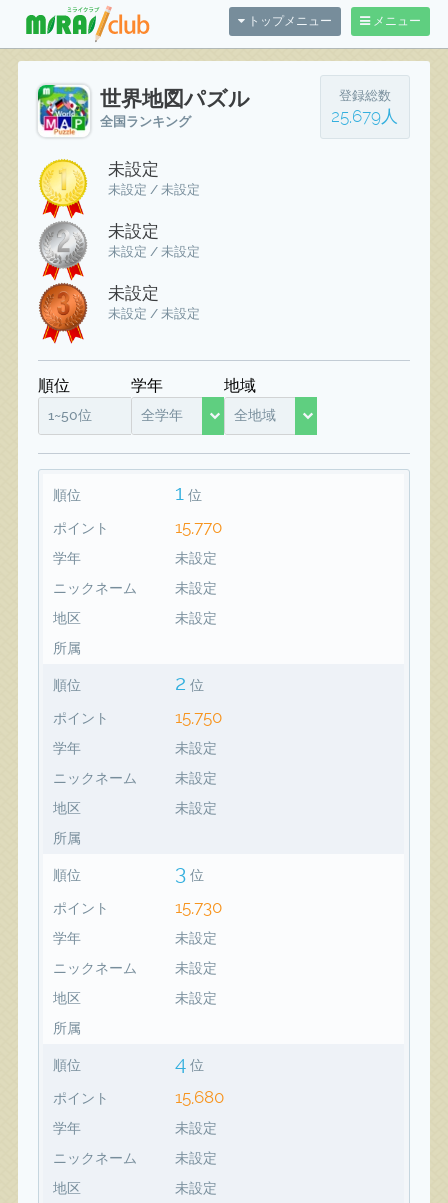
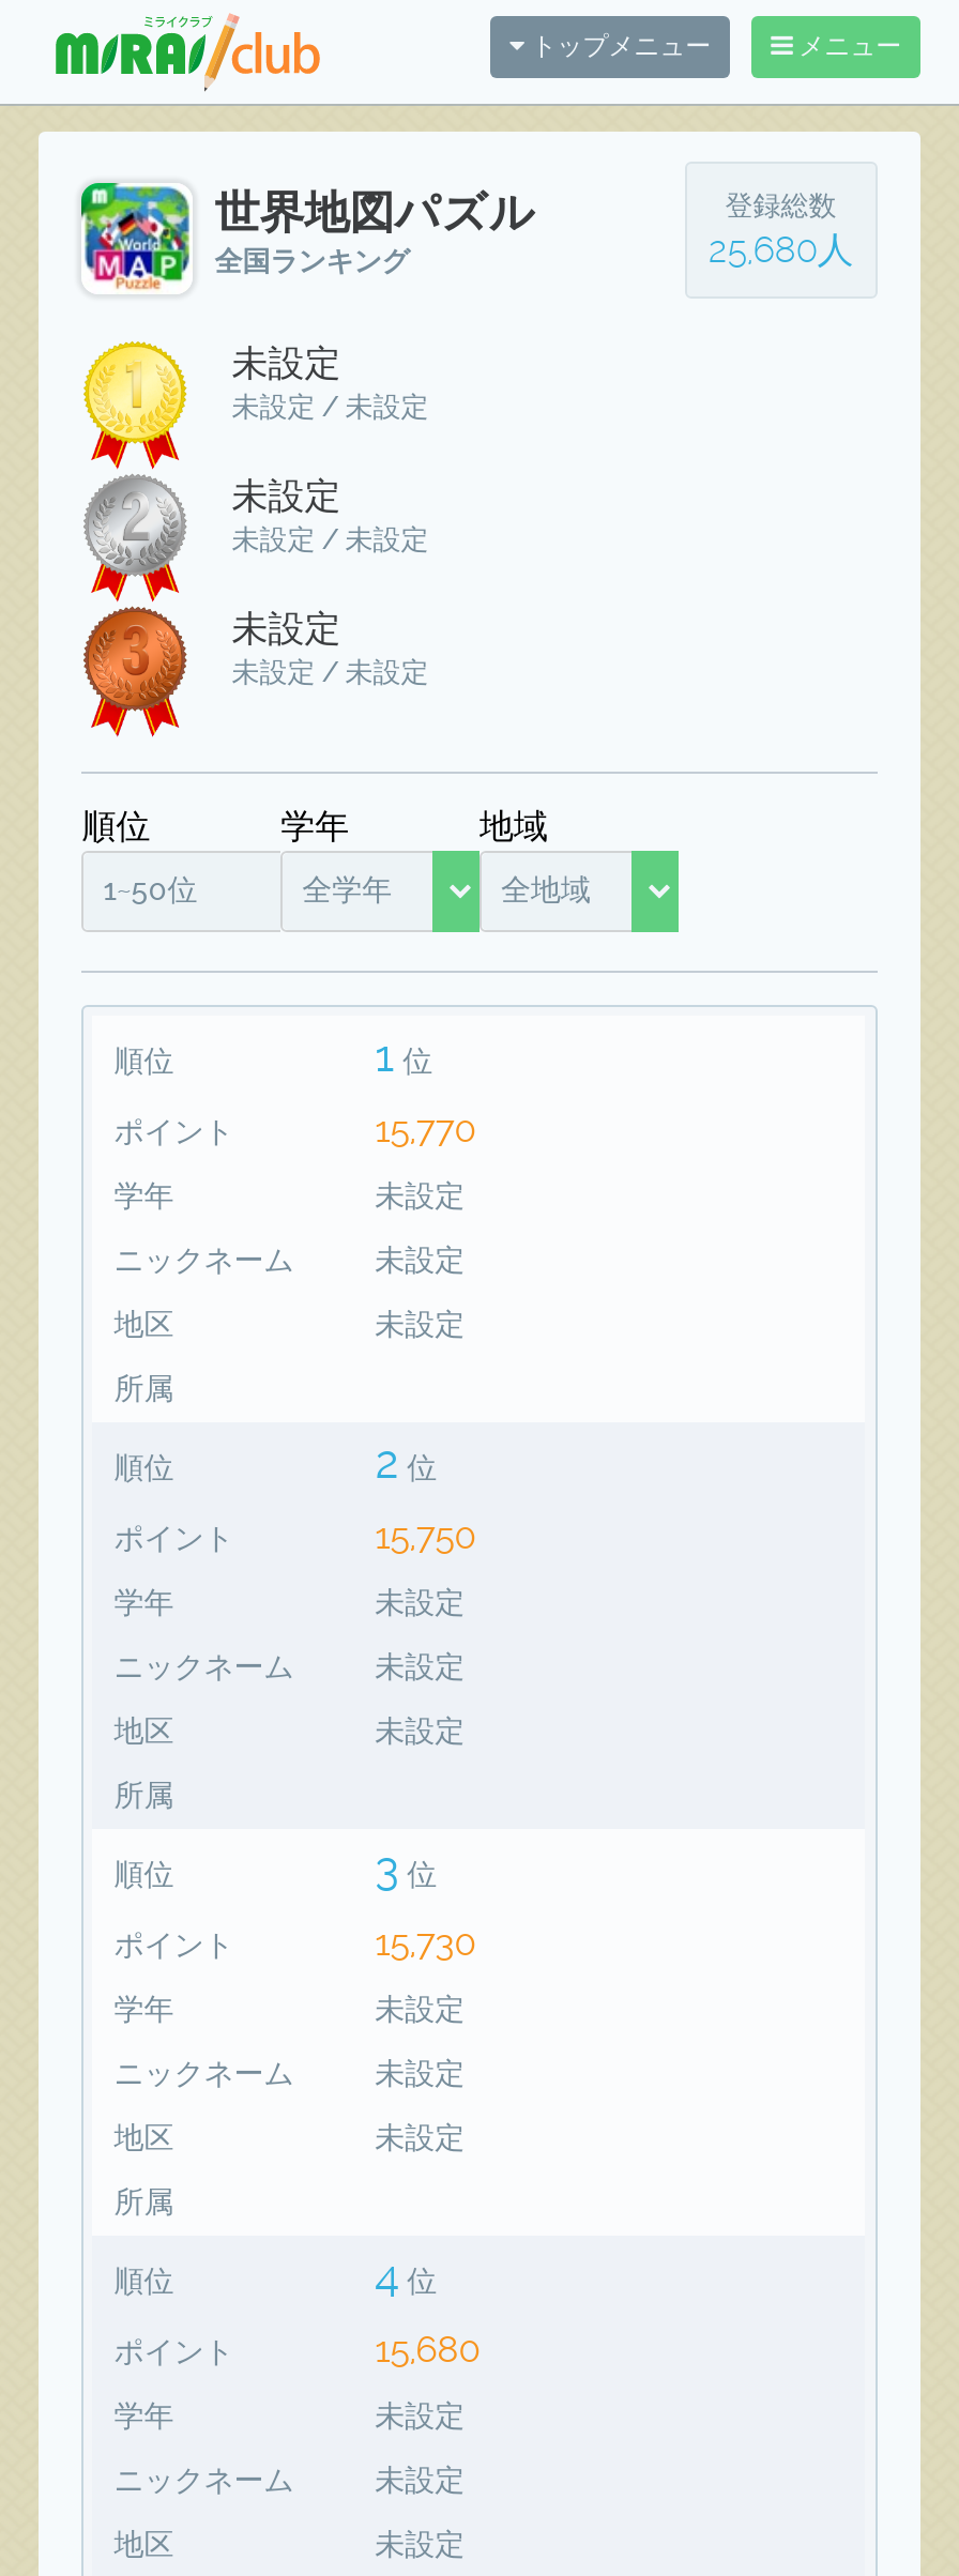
[331,106,398,126] 25,679人 -> [708,227,854,270] 25,680人

